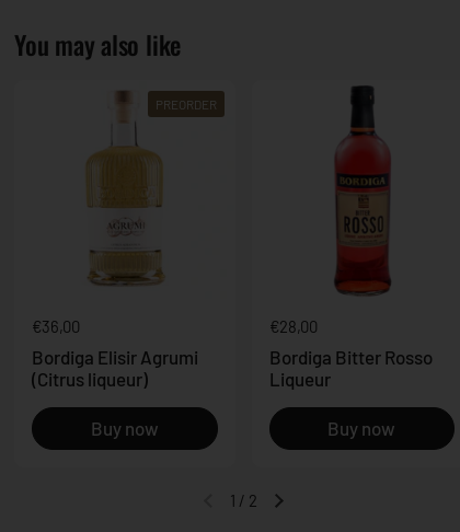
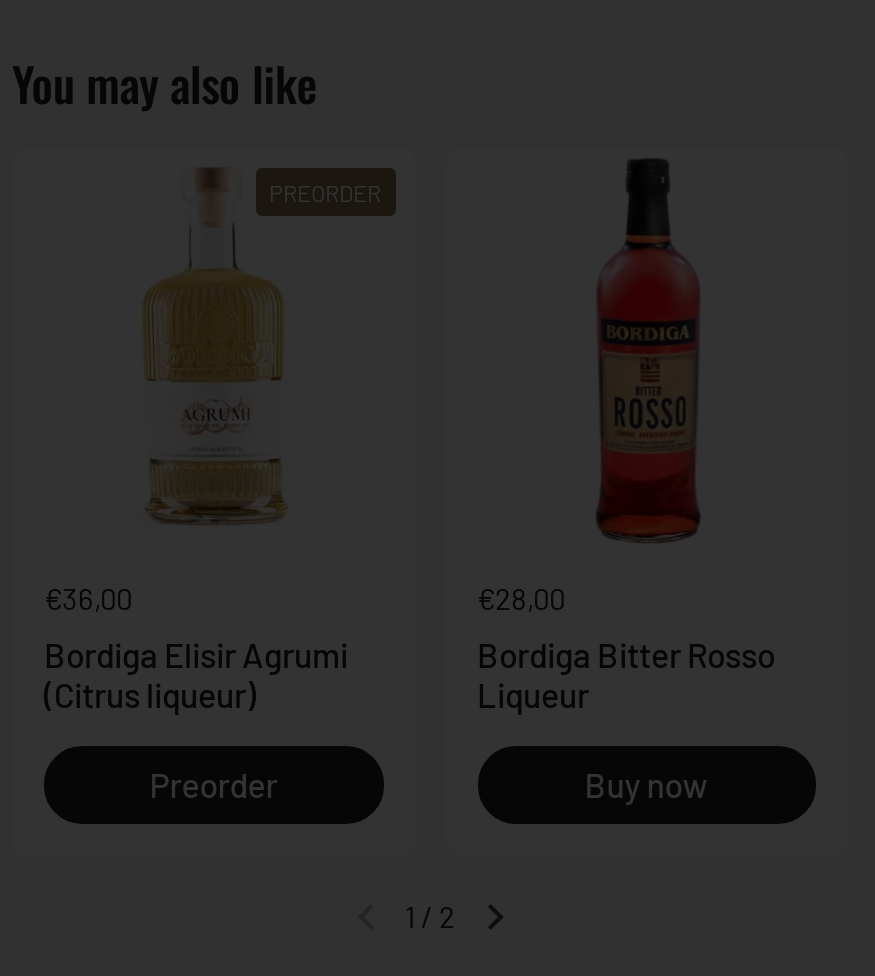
[91,417,159,439] Buy now -> [150,765,278,805] Preorder

